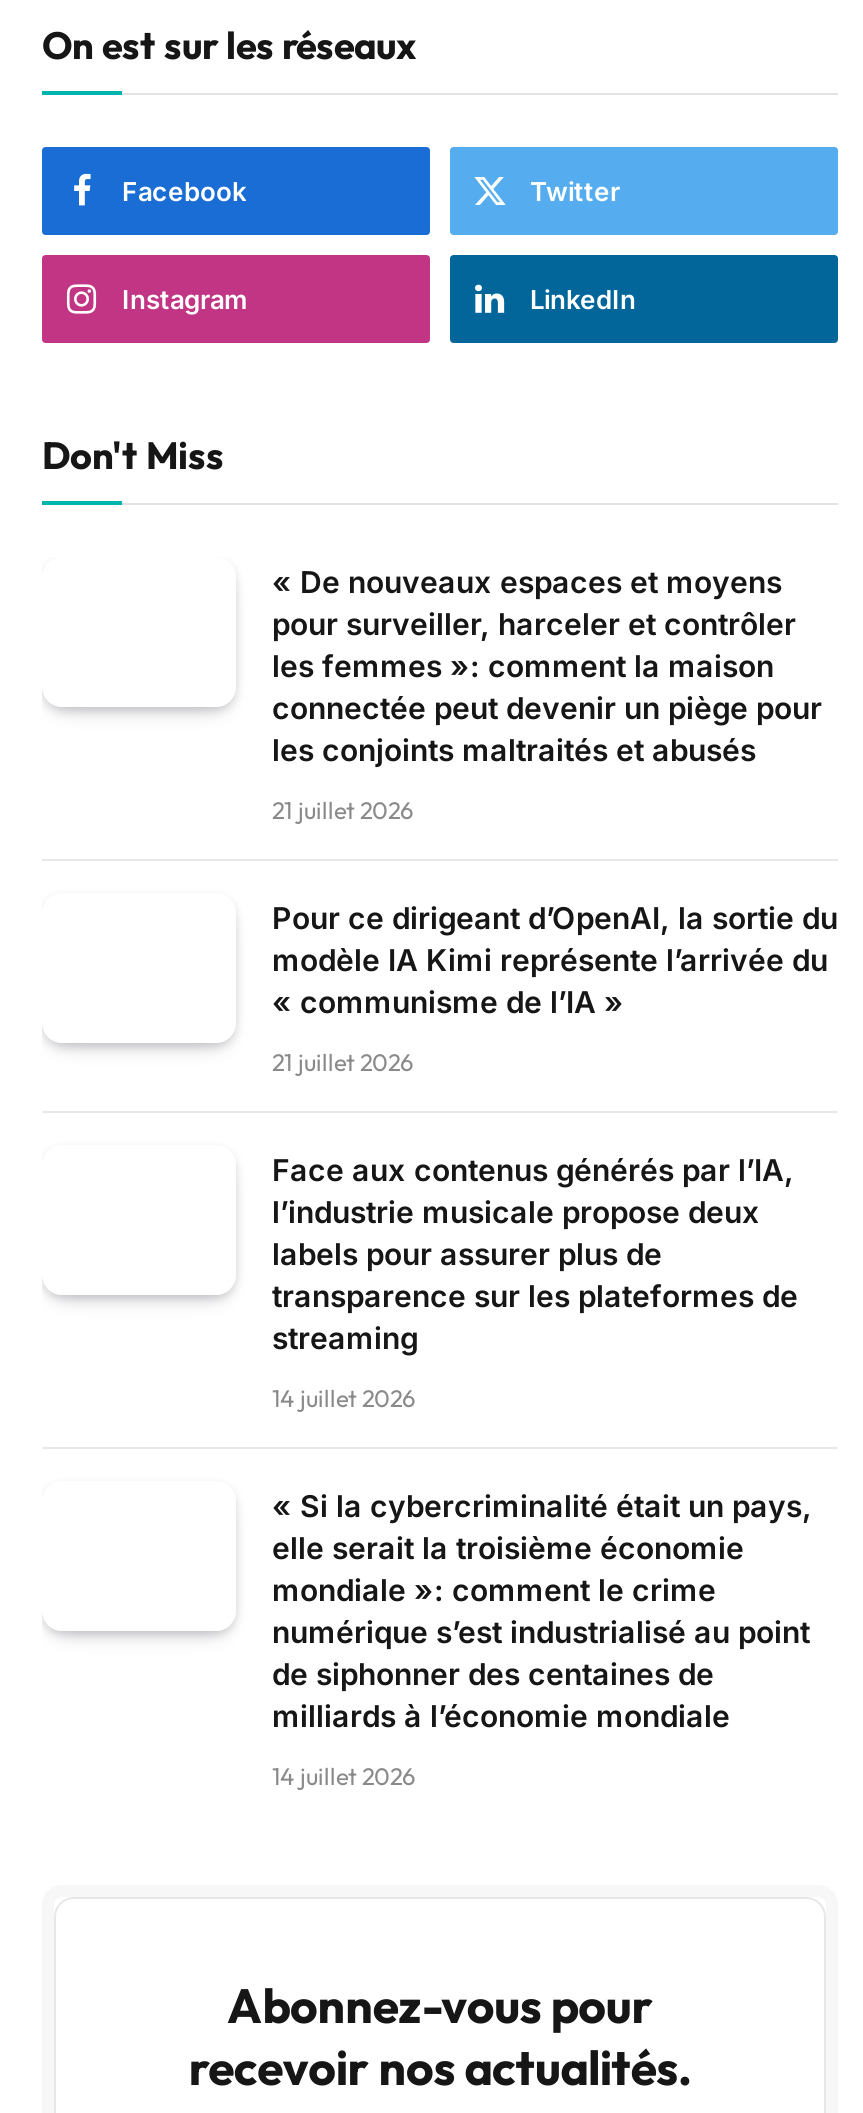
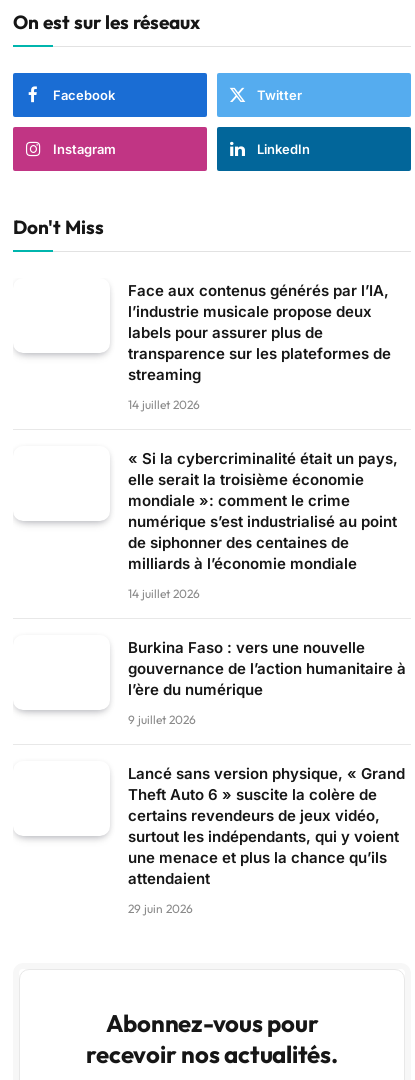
[272,563,838,1077] « De nouveaux espaces et moyens | pour surveiller, harceler et contrôler | les femmes »: comment la maison | connectée peut devenir un piège pour | les conjoints maltraités et abusés | 21 juillet 2026 | Pour ce dirigeant d’OpenAI, la sortie du | modèle IA Kimi représente l’arrivée du | « communisme de l’IA » | 21 juillet 2026 -> none
moved [272,1151,812,1791] -> [128,281,398,601]: Face aux contenus générés par l’IA, | l’industrie musicale propose deux | labels pour assurer plus de | ... | milliards à l’économie mondiale | 14 juillet 2026
none -> [128,638,406,916] Burkina Faso : vers une nouvelle | gouvernance de l’action humanitaire à | l’ère du numérique | 9 juillet 2026 | Lancé sans version physique, « Grand | Theft Auto 6 » suscite la colère de | certains revendeurs de jeux vidéo, | surtout les indépendants, qui y voient | une menace et plus la chance qu’ils | attendaient | 29 juin 2026

